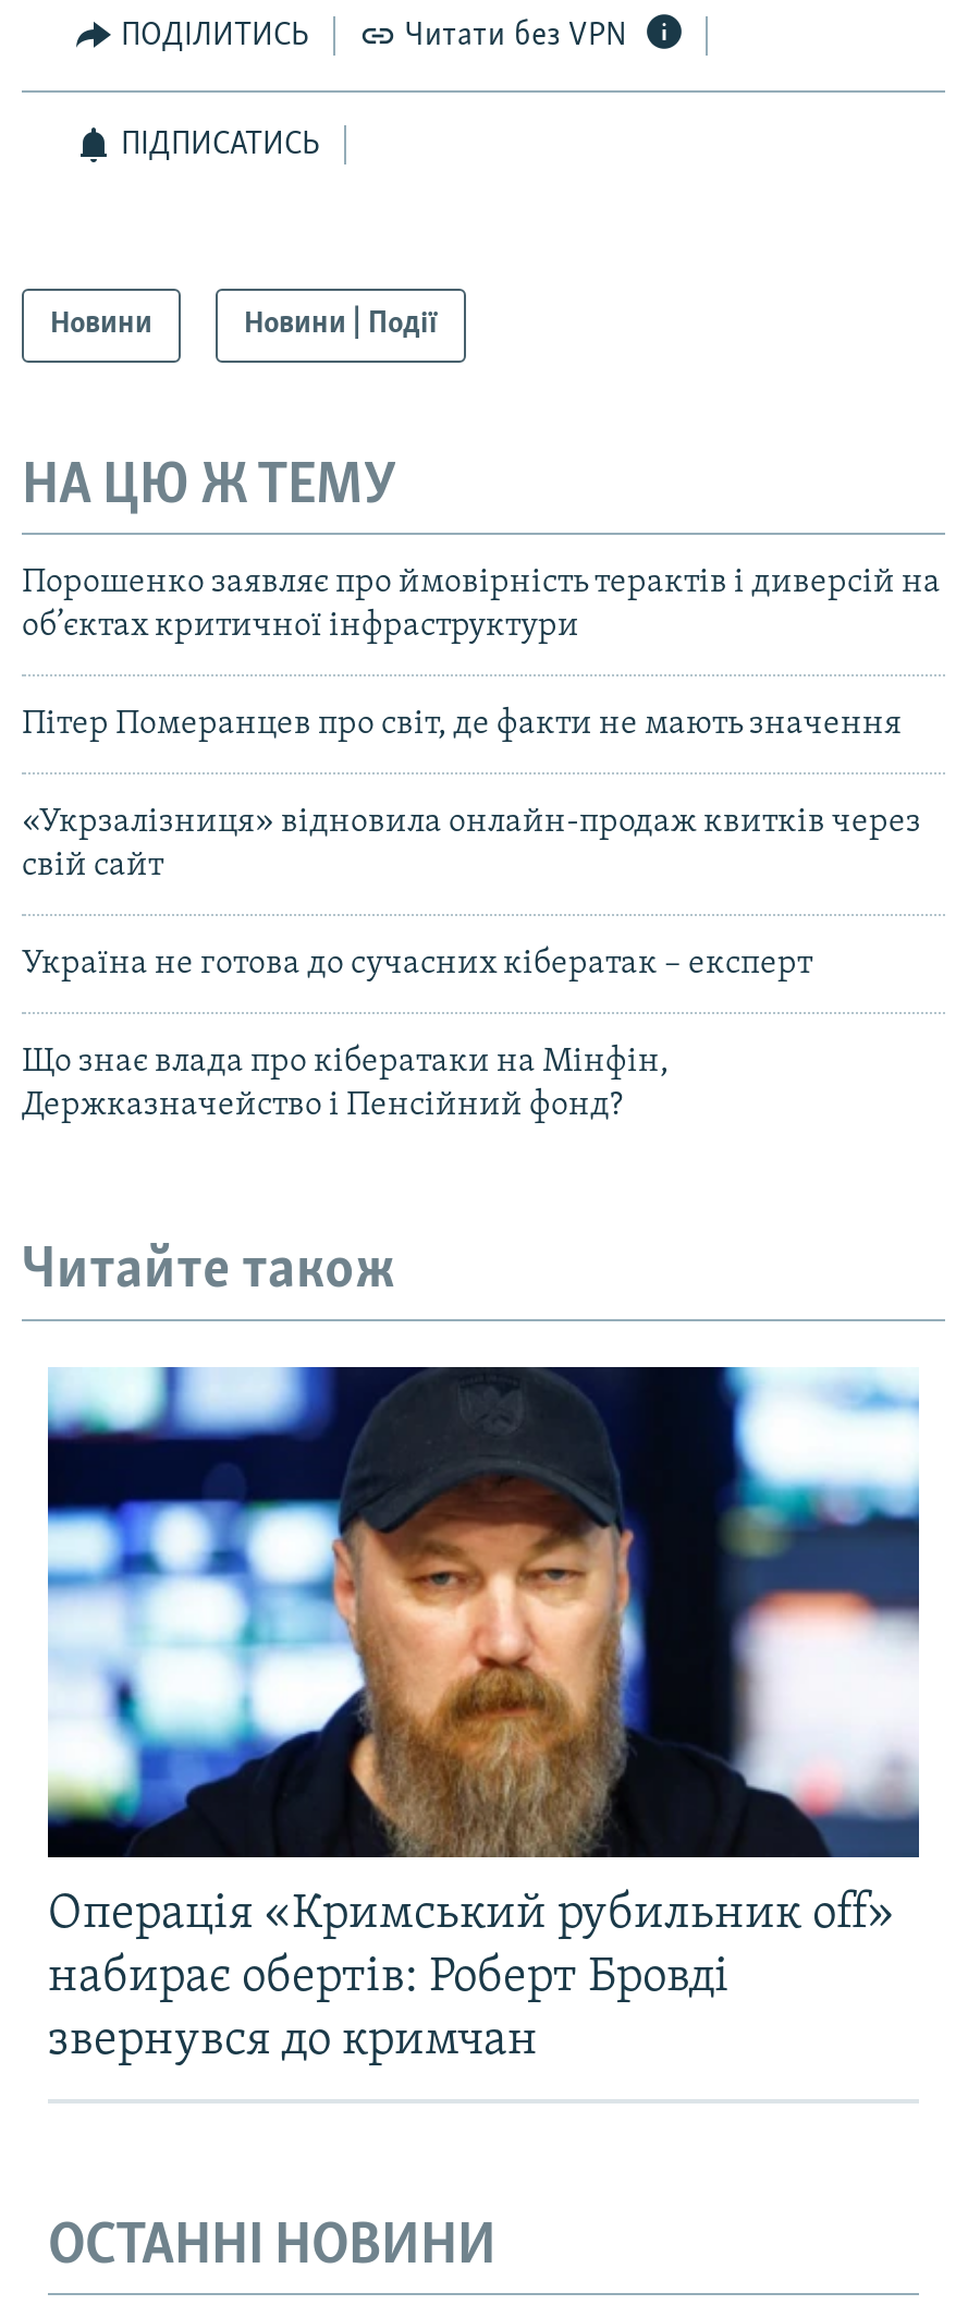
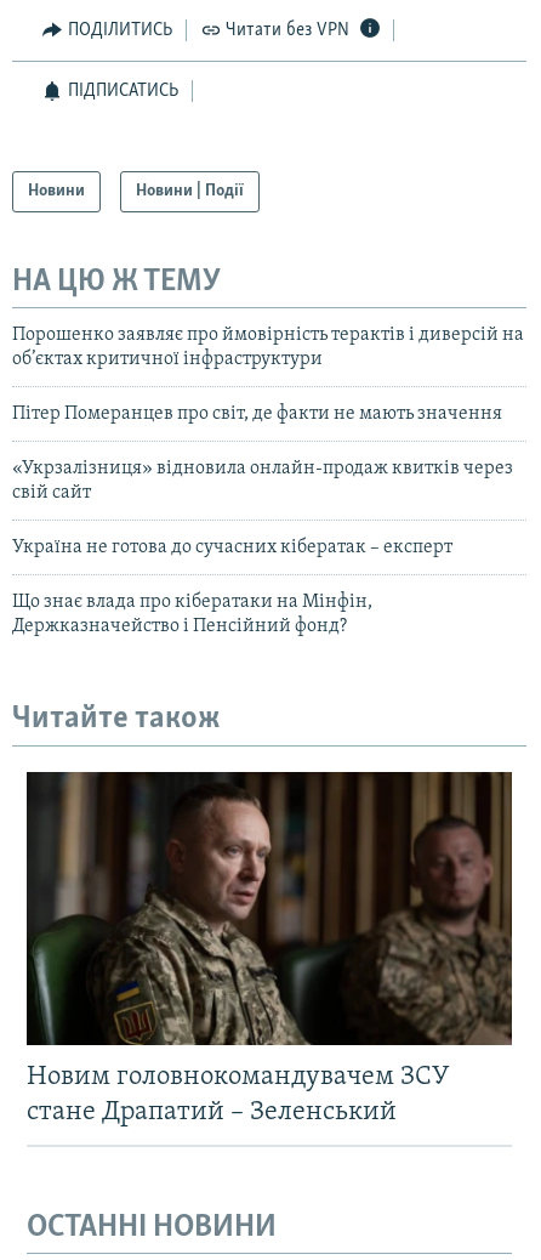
[46,1365,921,2066] [image] | Операція «Кримський рубильник off» | набирає обертів: Роберт Бровді | звернувся до кримчан -> [25,771,513,1126] [image] | Новим головнокомандувачем ЗСУ | стане Драпатий – Зеленський

